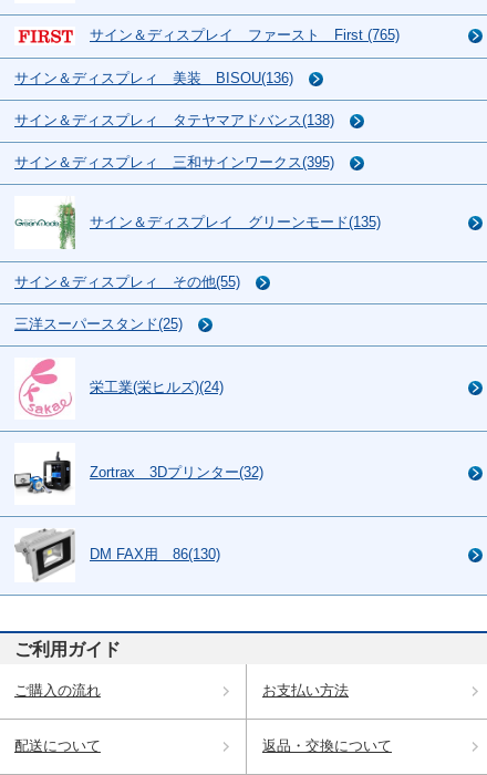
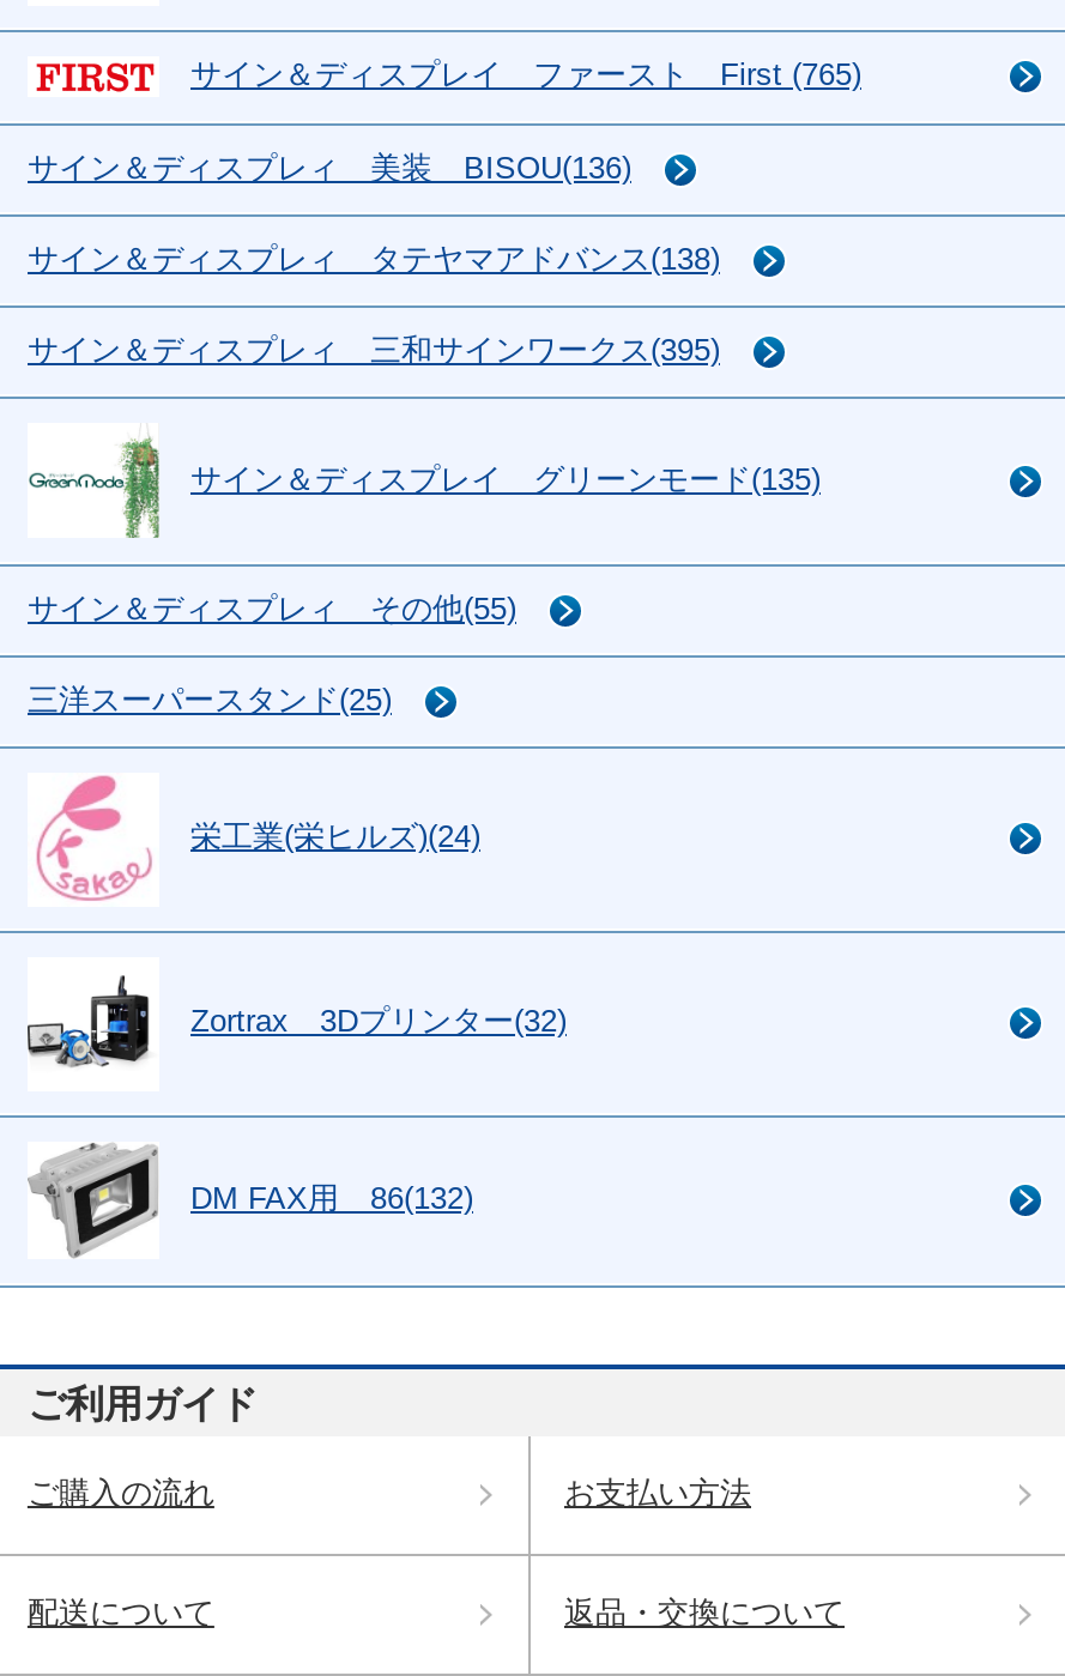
[90,546,220,563] DM FAX用 86(130) -> [190,1181,473,1216] DM FAX用 86(132)

